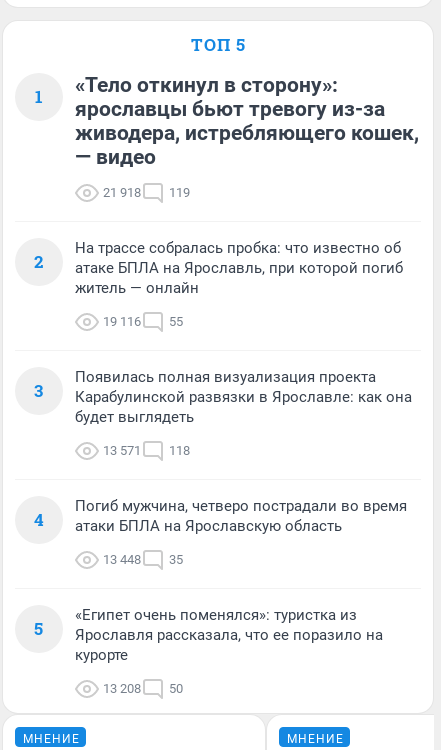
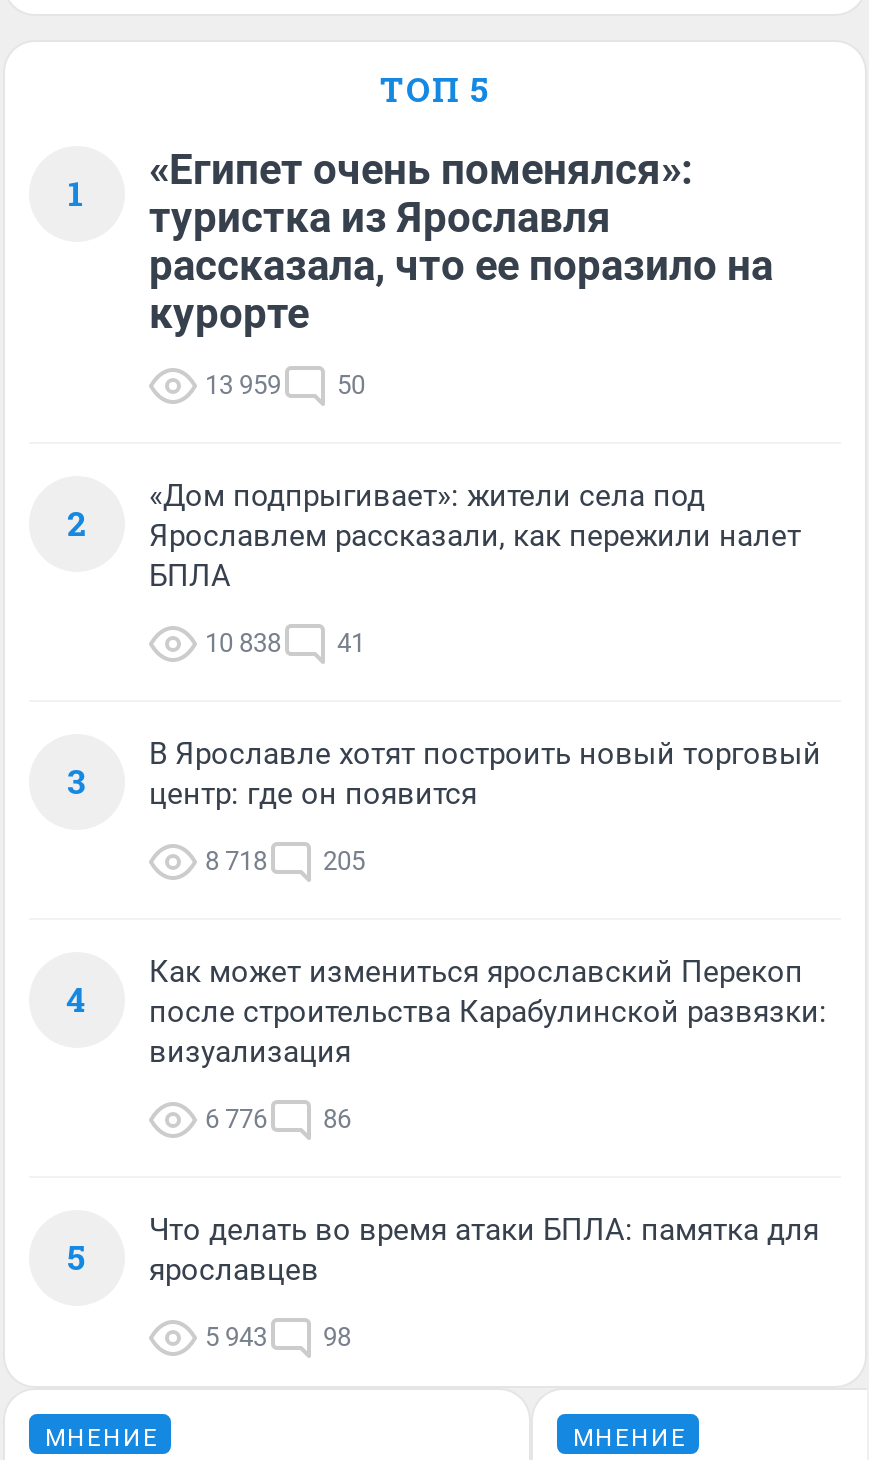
[75,73,419,169] «Тело откинул в сторону»: | ярославцы бьют тревогу из-за | живодера, истребляющего кошек, | — видео -> [149,145,773,337] «Египет очень поменялся»: | туристка из Ярославля | рассказала, что ее поразило на | курорте
[103,185,190,200] 21 918 | 119 -> [205,369,365,399] 13 959 | 50
[75,239,403,297] На трассе собралась пробка: что известно об | атаке БПЛА на Ярославль, при которой погиб | житель — онлайн -> [149,477,801,593] «Дом подпрыгивает»: жители села под | Ярославлем рассказали, как пережили налет | БПЛА
[103,314,183,329] 19 116 | 55 -> [205,627,365,657] 10 838 | 41
[75,368,412,426] Появилась полная визуализация проекта | Карабулинской развязки в Ярославле: как она | будет выглядеть -> [149,735,821,811] В Ярославле хотят построить новый торговый | центр: где он появится
[103,443,190,458] 13 571 | 118 -> [205,845,365,875] 8 718 | 205
[75,497,407,535] Погиб мужчина, четверо пострадали во время | атаки БПЛА на Ярославскую область -> [149,953,827,1069] Как может измениться ярославский Перекоп | после строительства Карабулинской развязки: | визуализация
[103,552,183,567] 13 448 | 35 -> [205,1103,351,1133] 6 776 | 86
[75,606,383,664] «Египет очень поменялся»: туристка из | Ярославля рассказала, что ее поразило на | курорте -> [149,1211,819,1287] Что делать во время атаки БПЛА: памятка для | ярославцев
[103,681,183,696] 13 208 | 50 -> [205,1321,351,1351] 5 943 | 98

